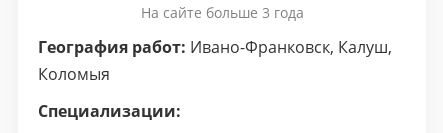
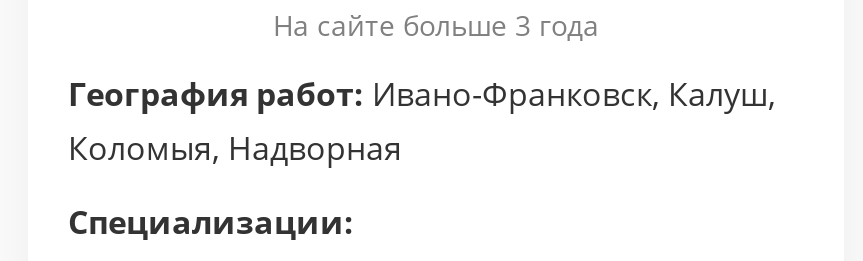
[38,63,110,85] Коломыя -> [68,126,402,170] Коломыя, Надворная

